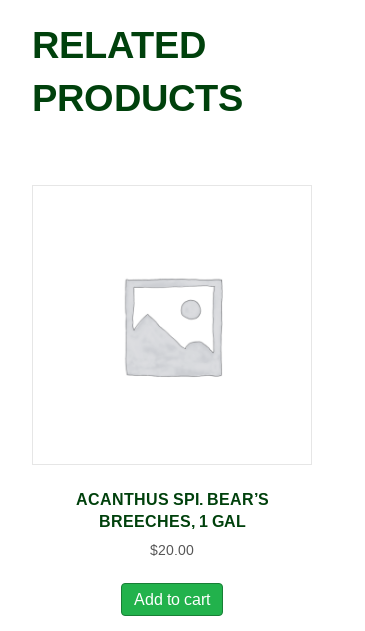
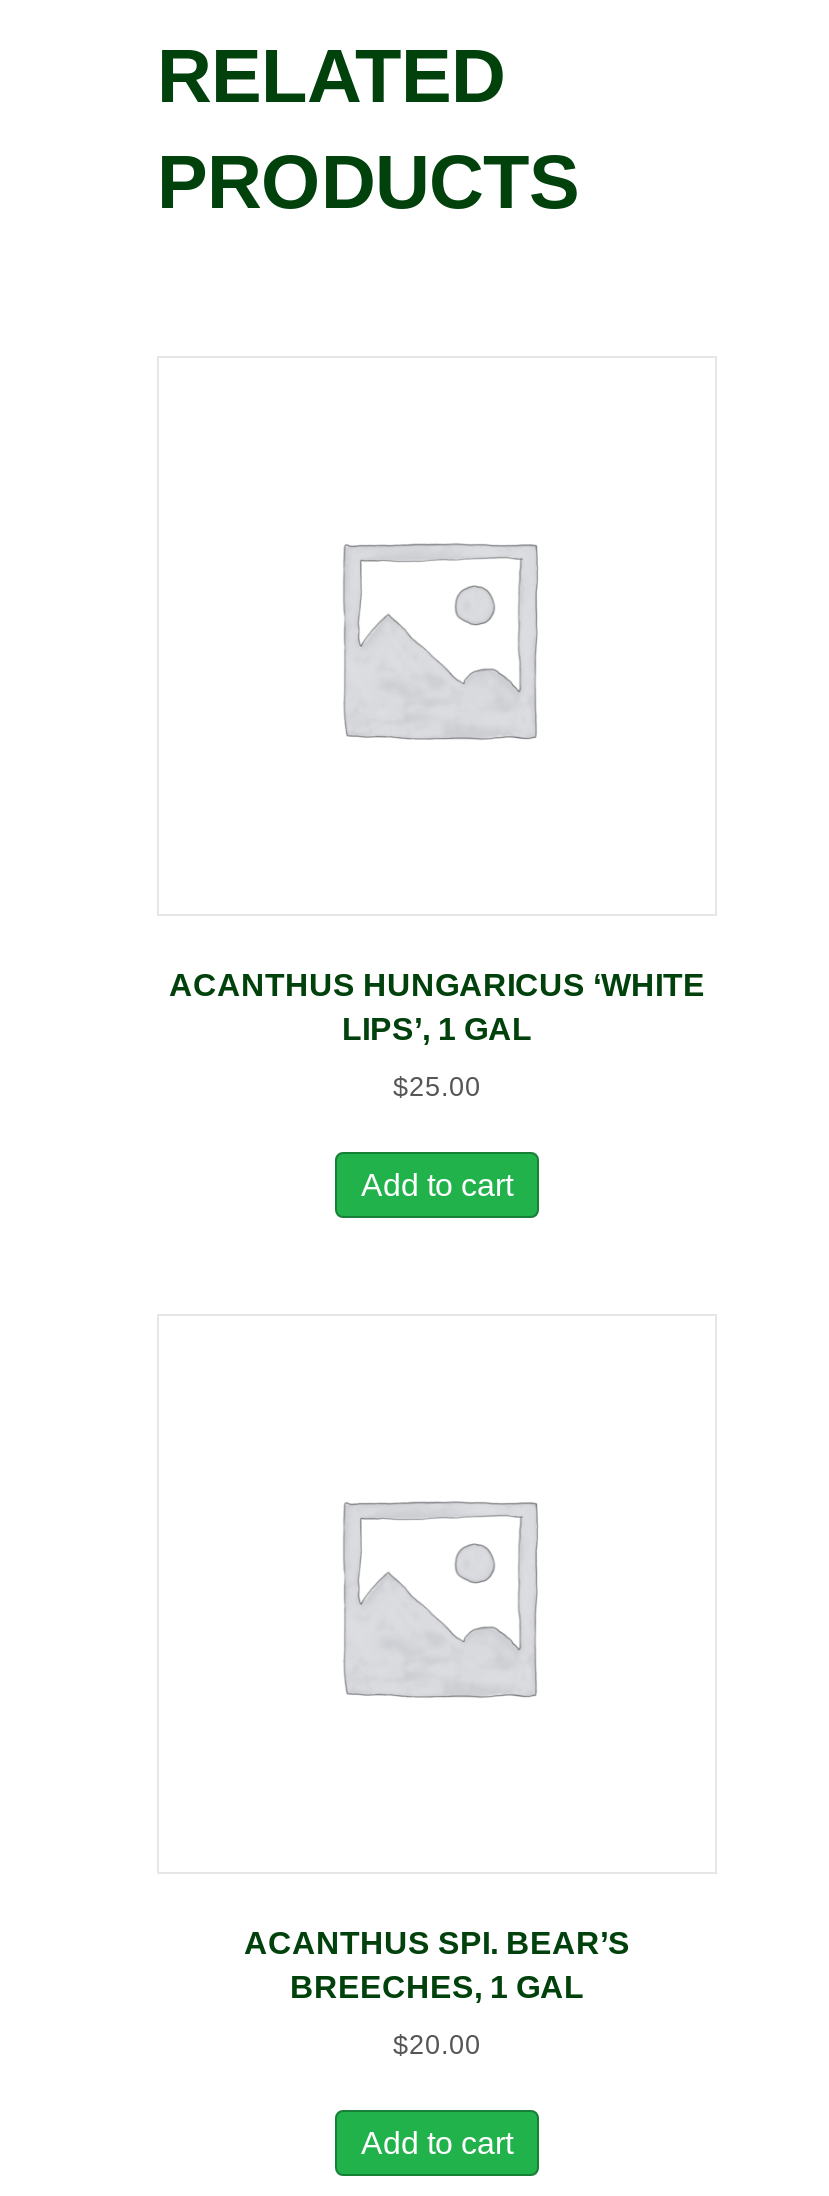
none -> [169,968,705,1202] ACANTHUS HUNGARICUS ‘WHITE | LIPS’, 1 GAL | $25.00 | Add to cart

